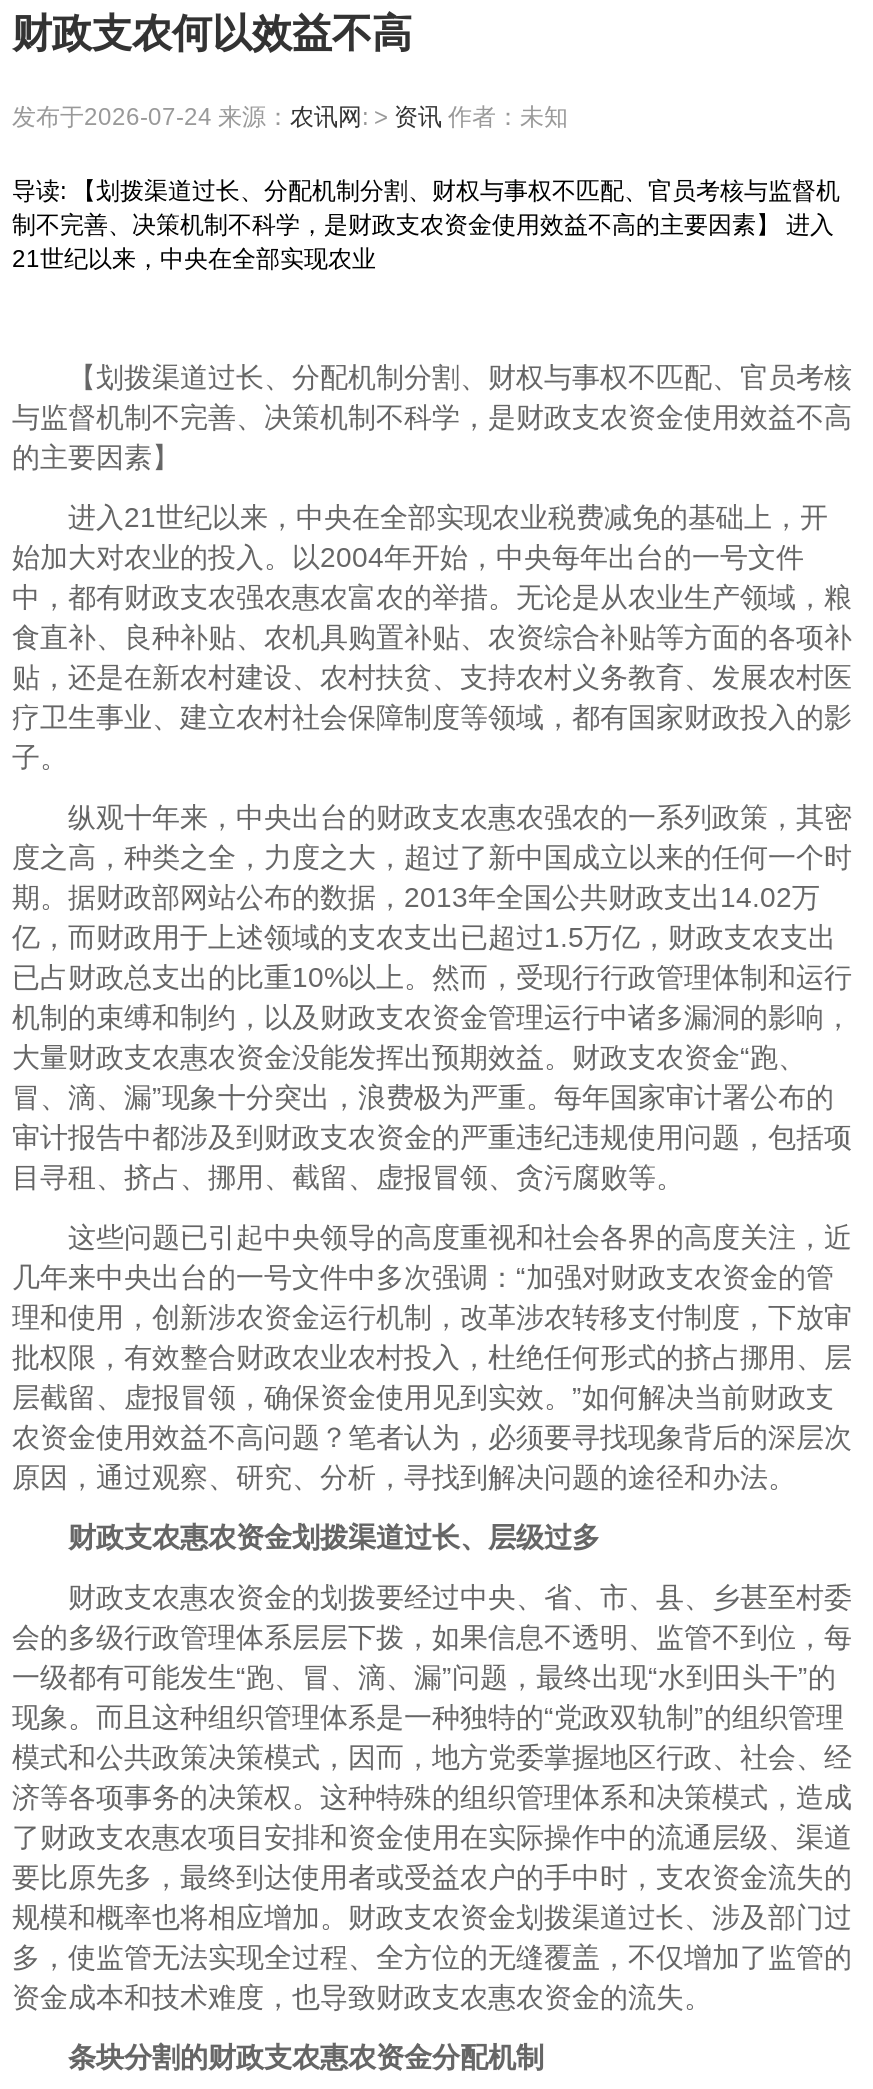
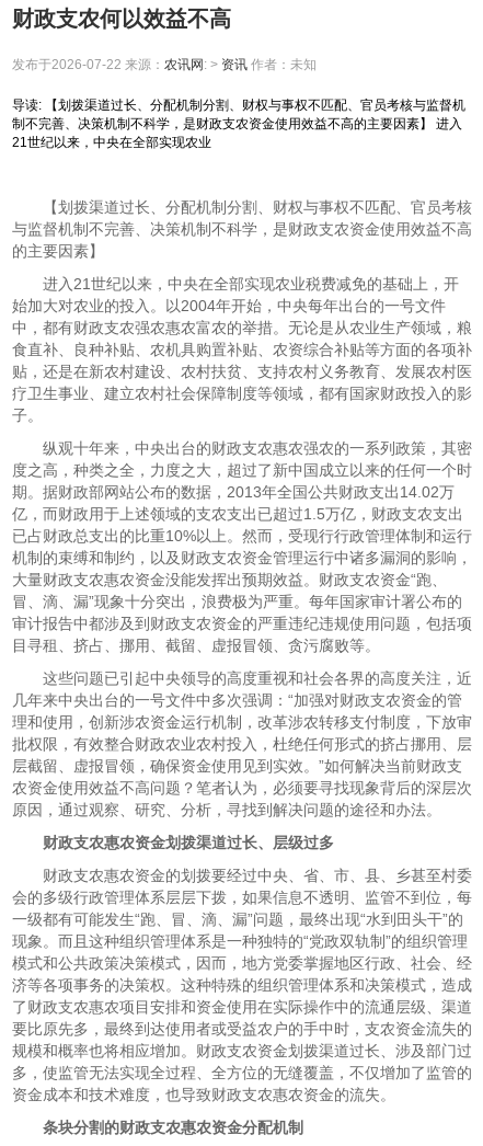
[12,103,568,131] 发布于2026-07-24 来源：农讯网: >资讯 作者：未知 -> [12,57,317,72] 发布于2026-07-22 来源：农讯网: >资讯 作者：未知

